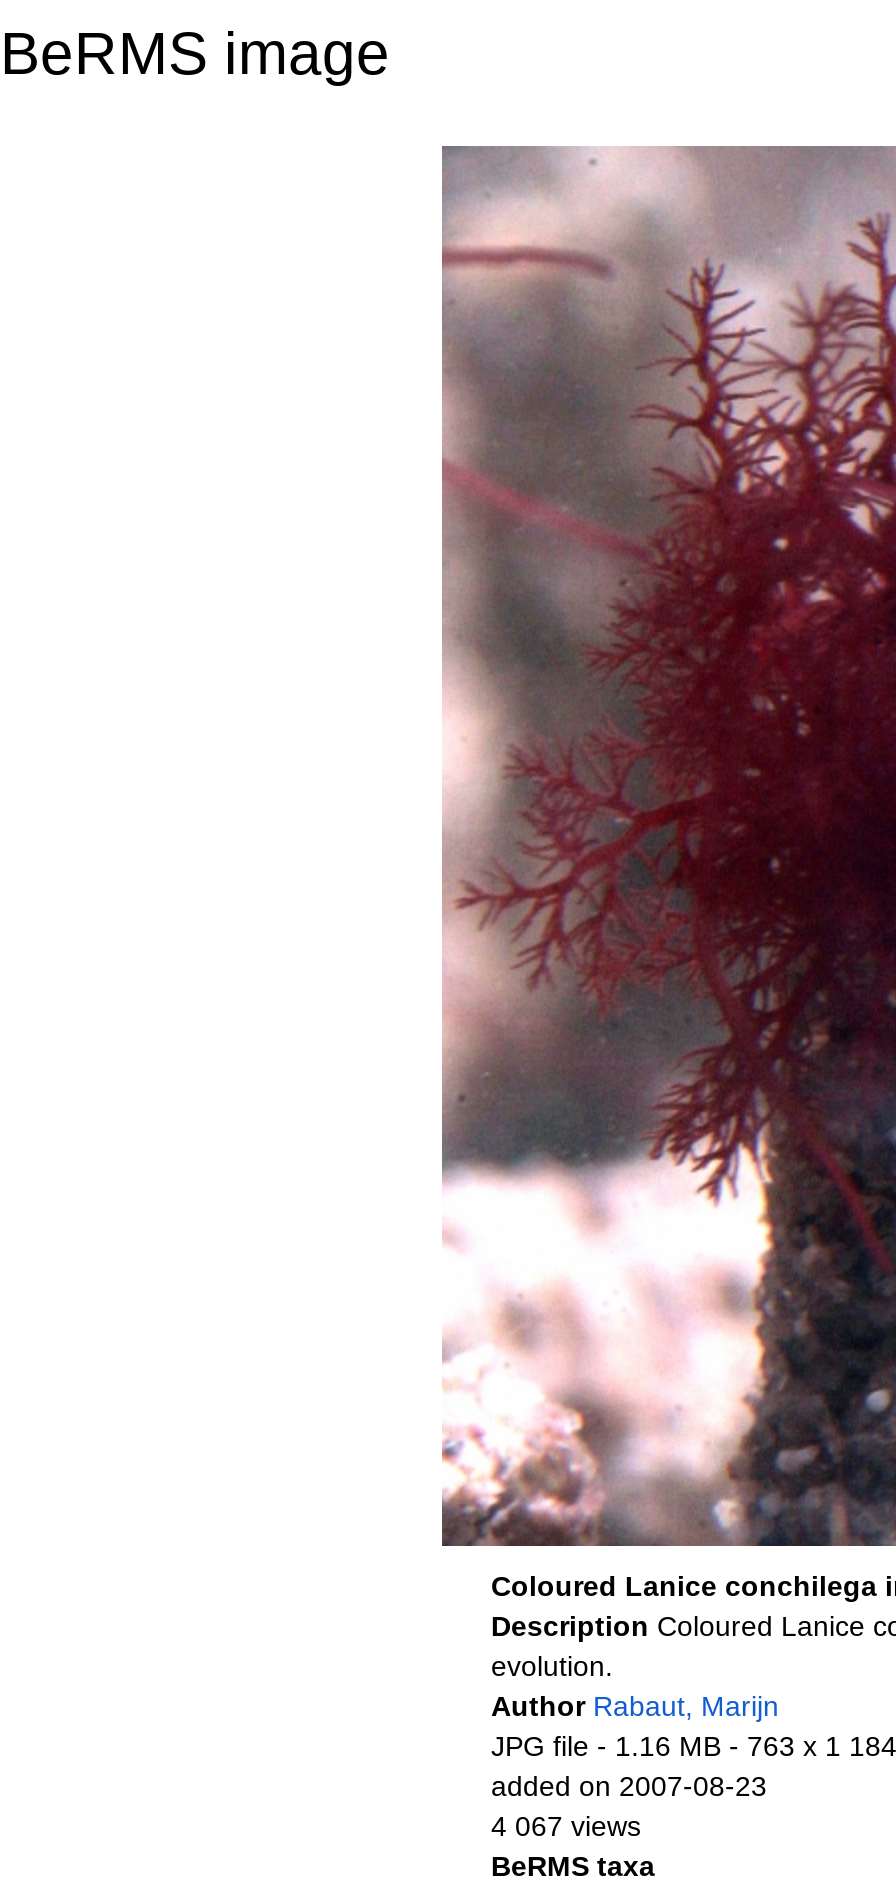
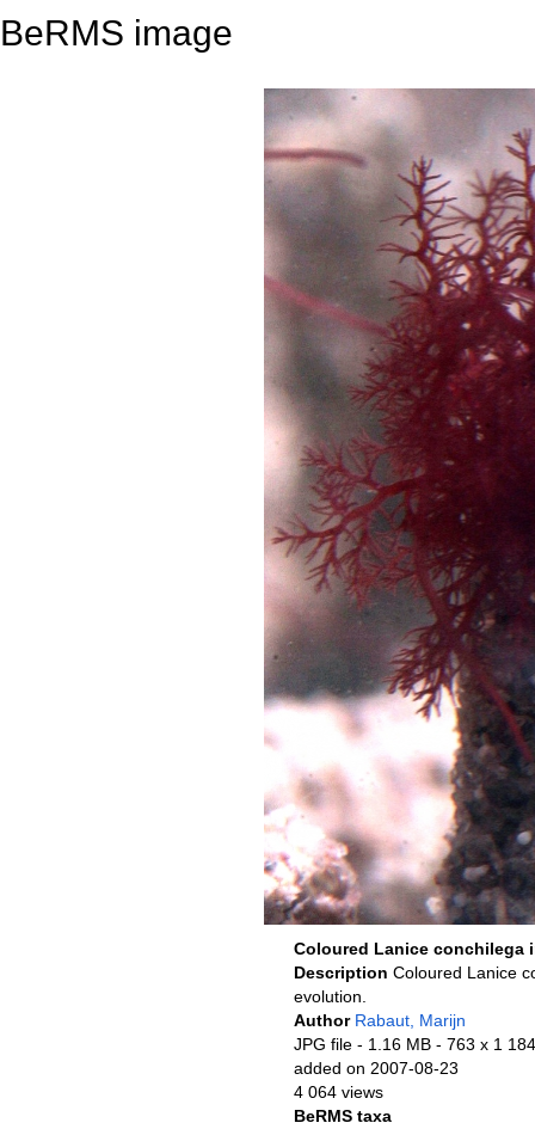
[491,1810,641,1842] 4 067 views -> [293,1082,383,1102] 4 064 views

